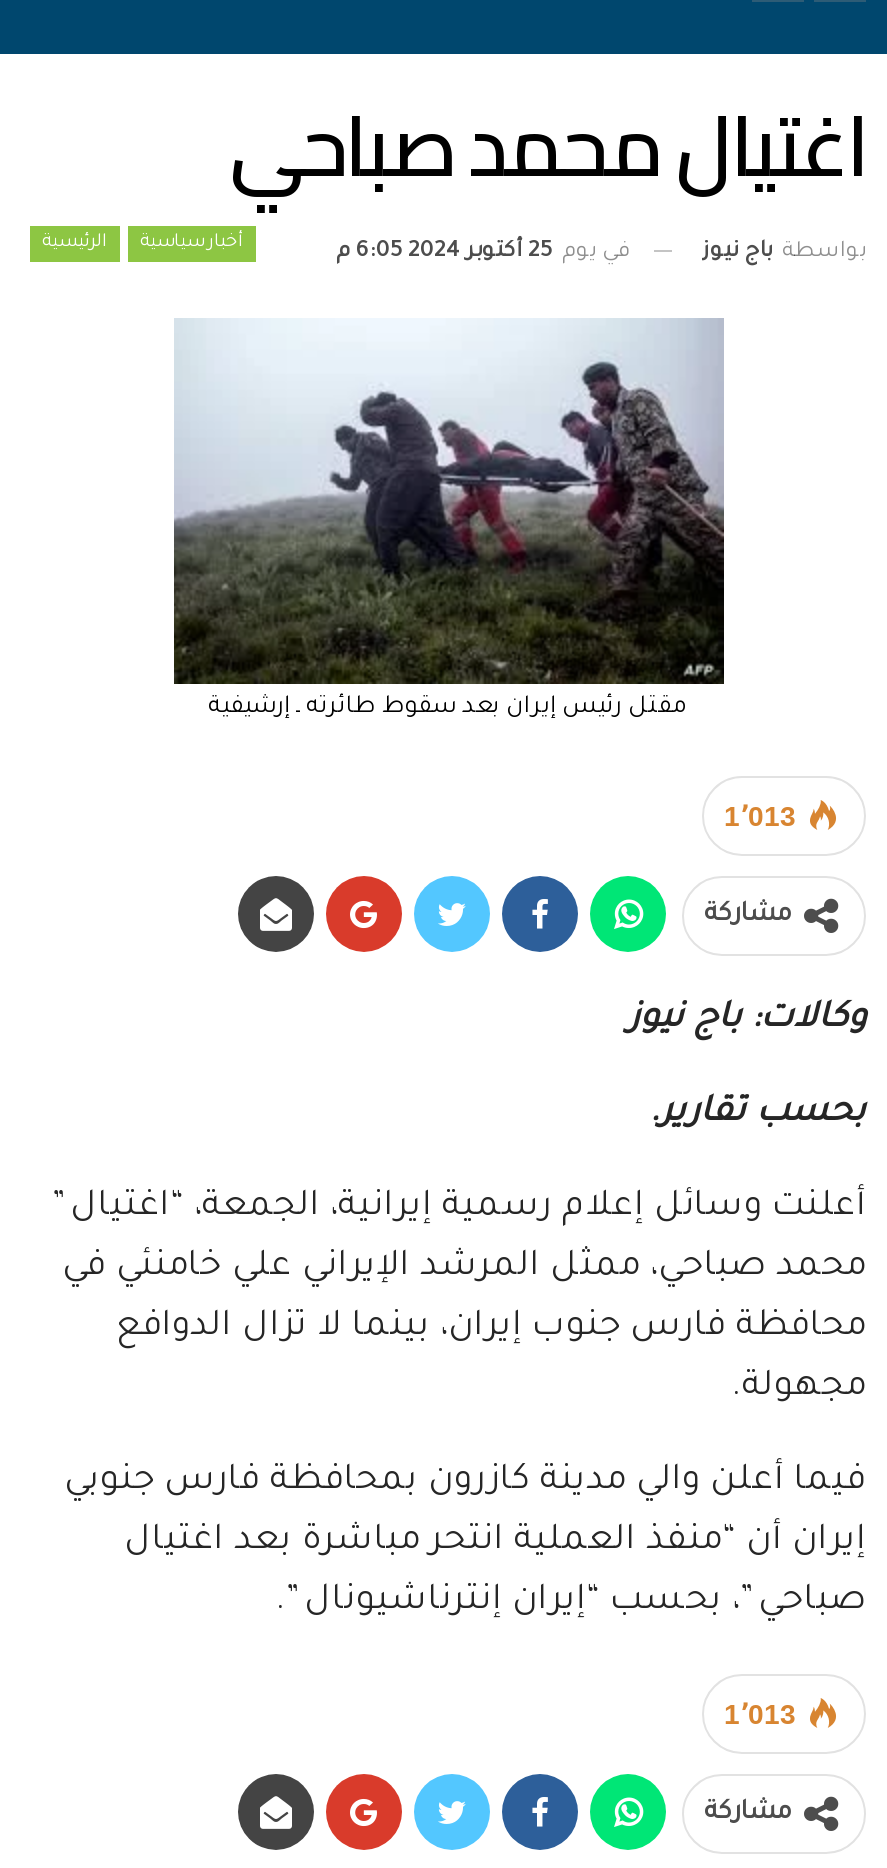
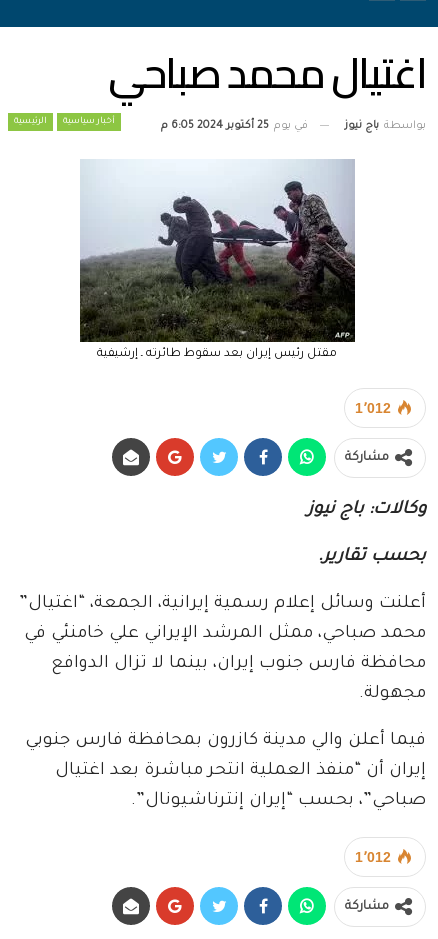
[724,801,796,833] 1٬013 -> [355,400,391,416] 1٬012
[724,1699,796,1731] 1٬013 -> [355,849,391,865] 1٬012

